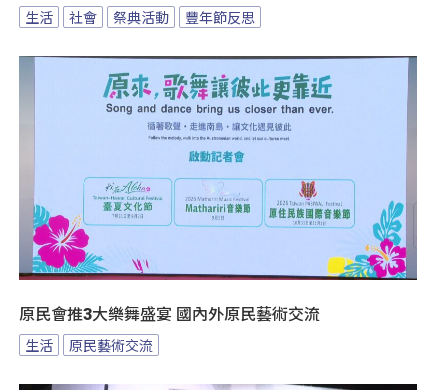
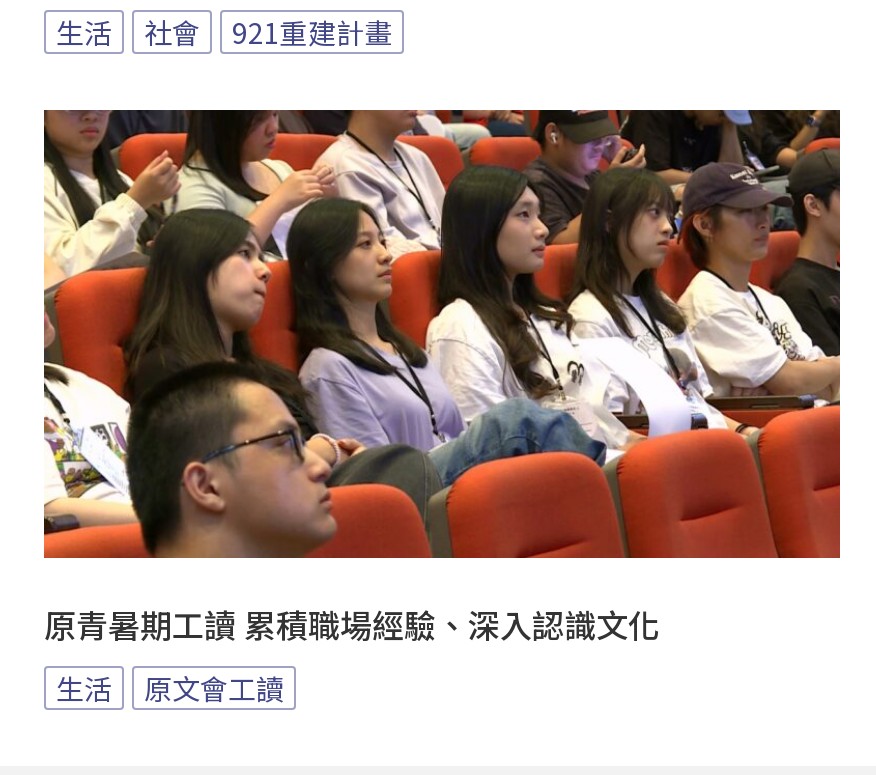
[113,7,255,27] 祭典活動 | 豐年節反思 -> [232,13,392,53] 921重建計畫
[18,55,418,324] [image] | 原民會推3大樂舞盛宴 國內外原民藝術交流 -> [42,107,842,646] [image] | 原青暑期工讀 累積職場經驗、深入認識文化
[69,335,153,355] 原民藝術交流 -> [144,668,284,708] 原文會工讀

